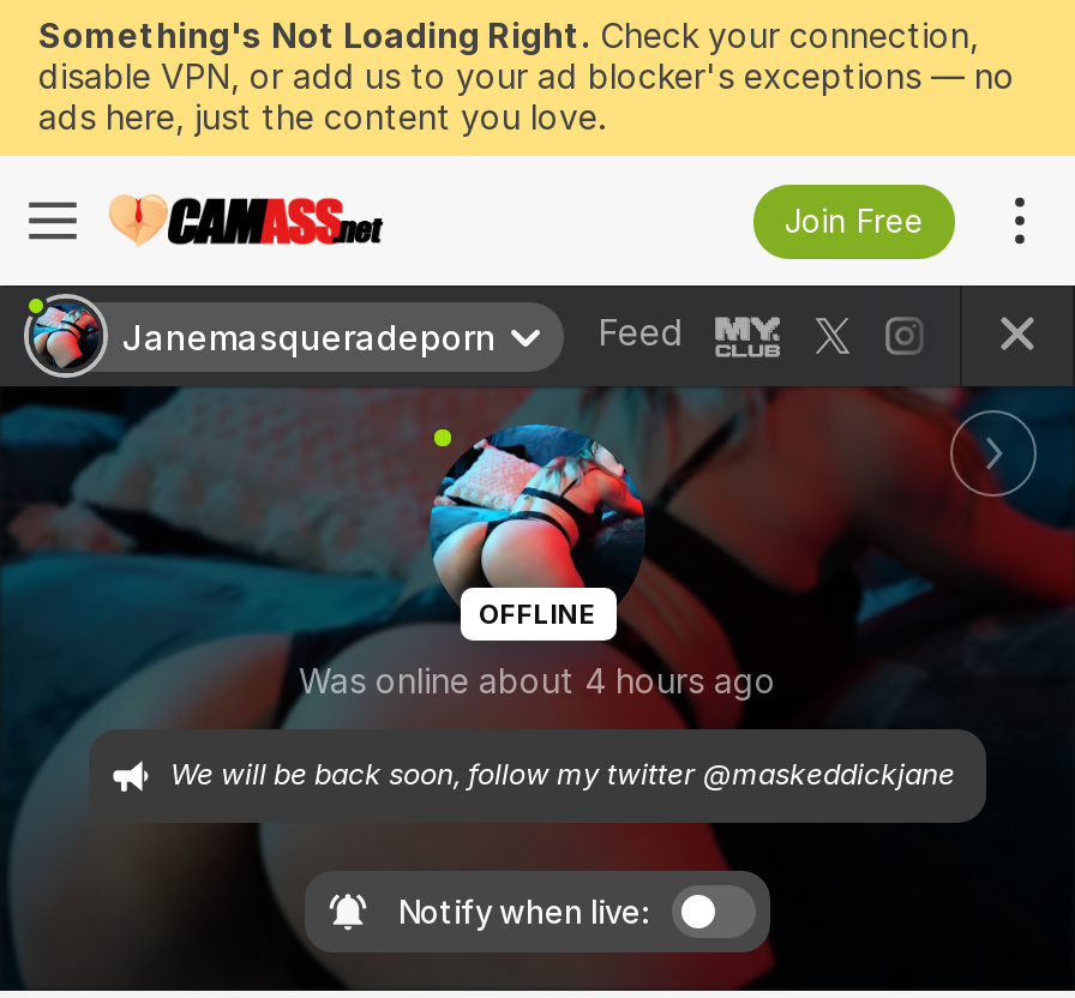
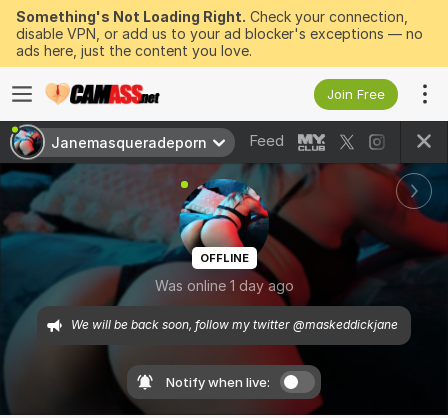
[299,661,776,701] Was online about 4 hours ago -> [154,277,293,294] Was online 1 day ago

